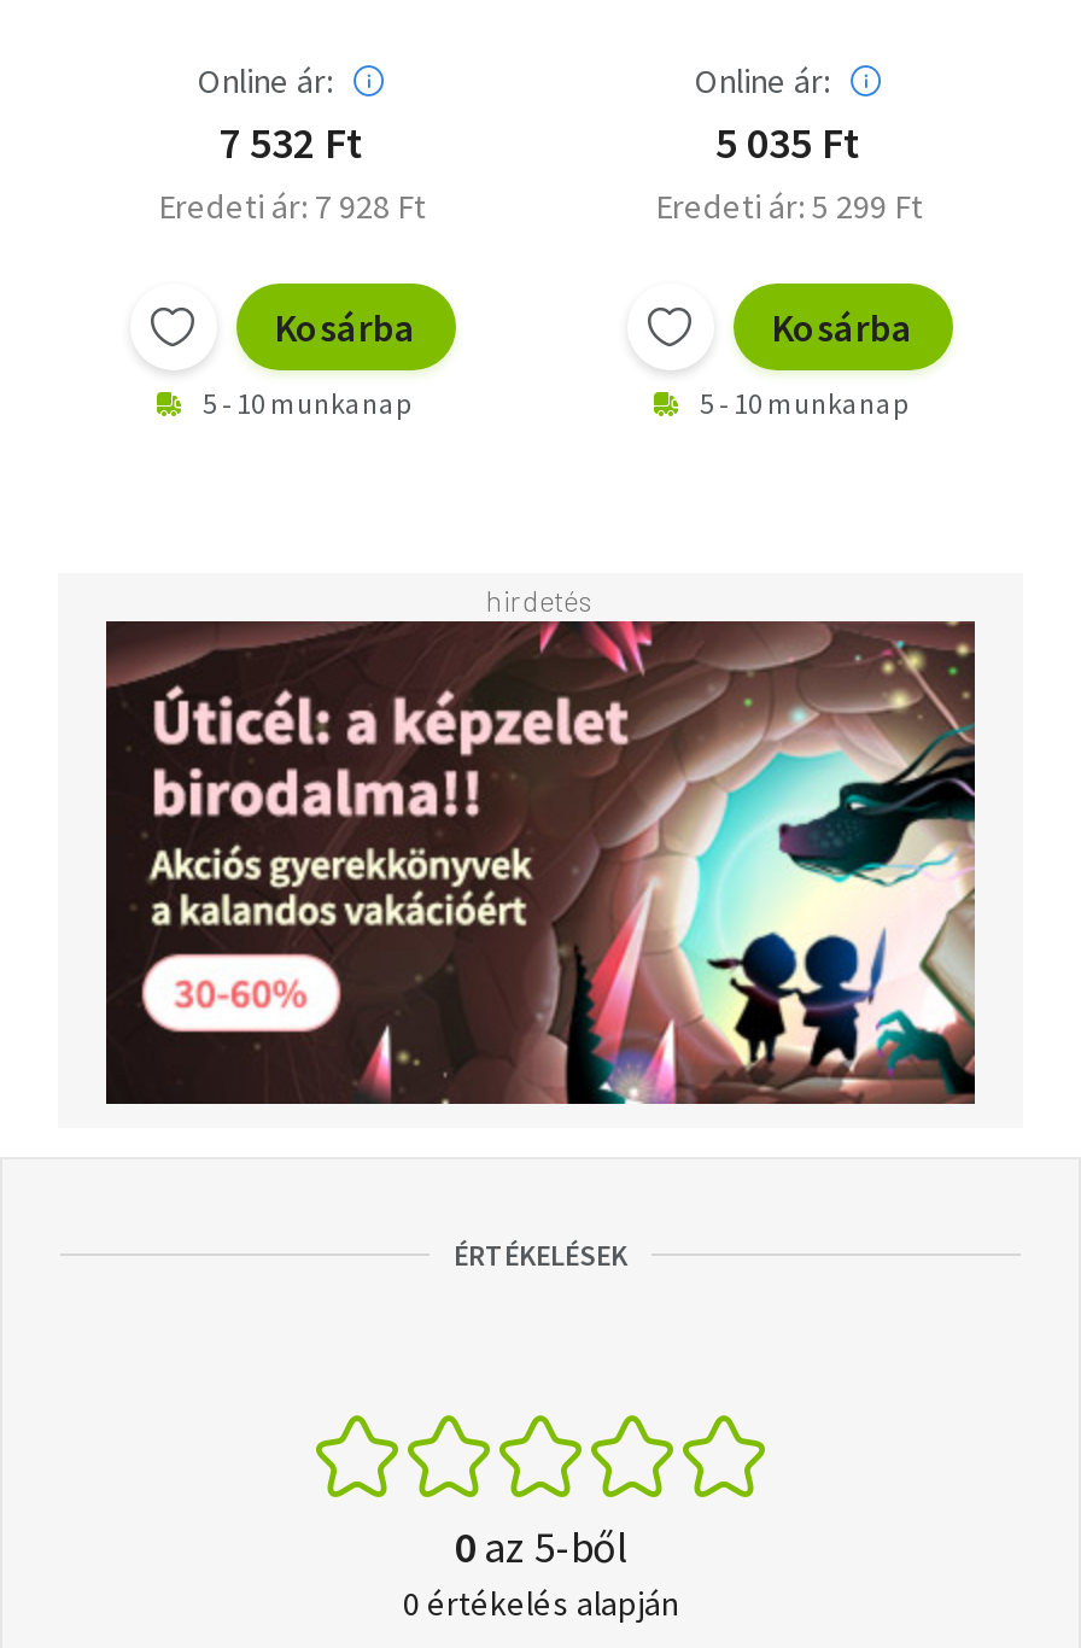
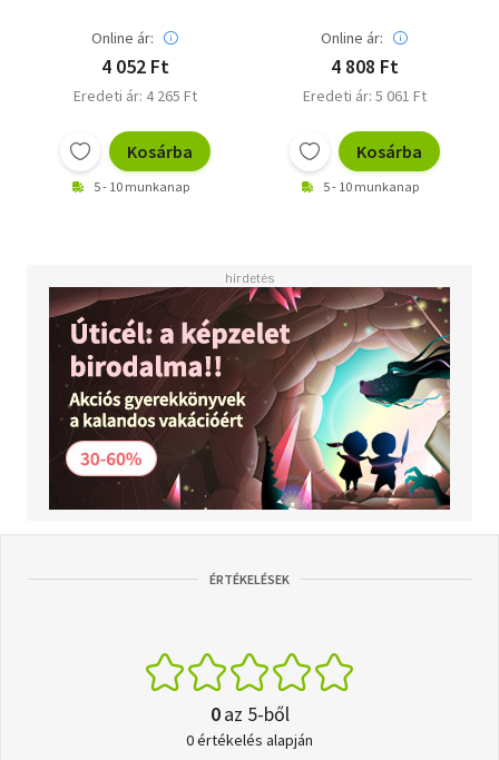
[218,114,366,170] 7 532 Ft -> [101,53,169,79] 4 052 Ft
[715,114,863,170] 5 035 Ft -> [330,53,398,79] 4 808 Ft
[158,184,426,228] Eredeti ár: 7 928 Ft -> [73,85,197,105] Eredeti ár: 4 265 Ft
[655,184,923,228] Eredeti ár: 5 299 Ft -> [302,85,426,105] Eredeti ár: 5 061 Ft

